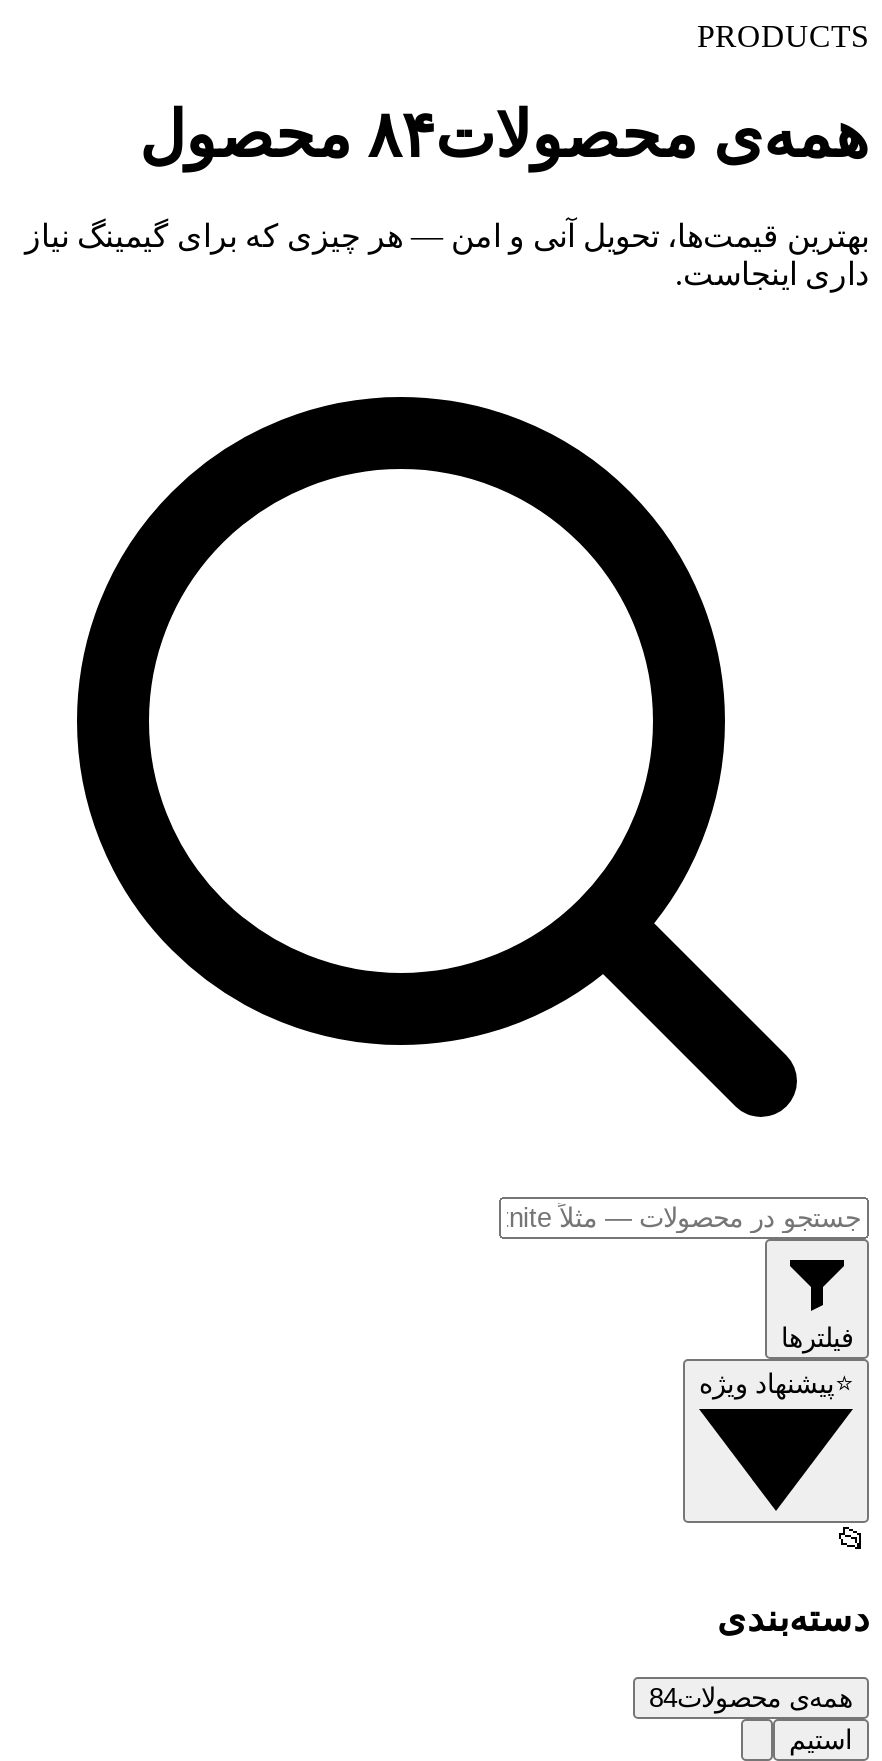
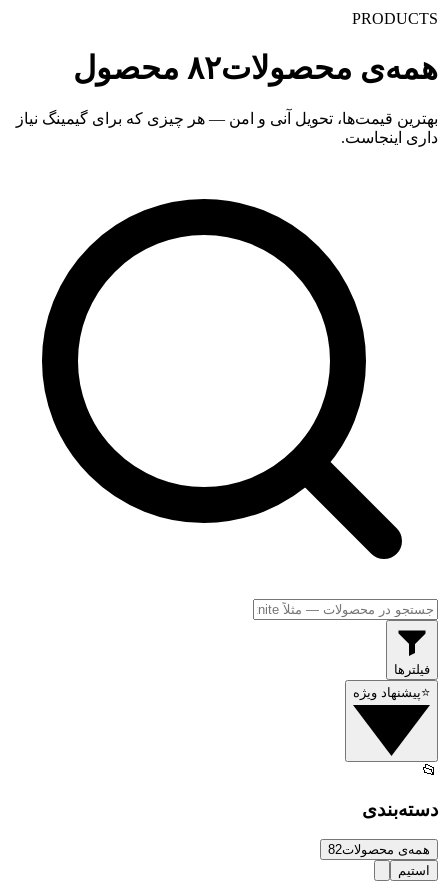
[139,99,869,171] همه‌ی محصولات۸۴ محصول -> [73,50,438,86] همه‌ی محصولات۸۲ محصول
[649,1684,853,1714] همه‌ی محصولات84 -> [328,842,430,857] همه‌ی محصولات82

